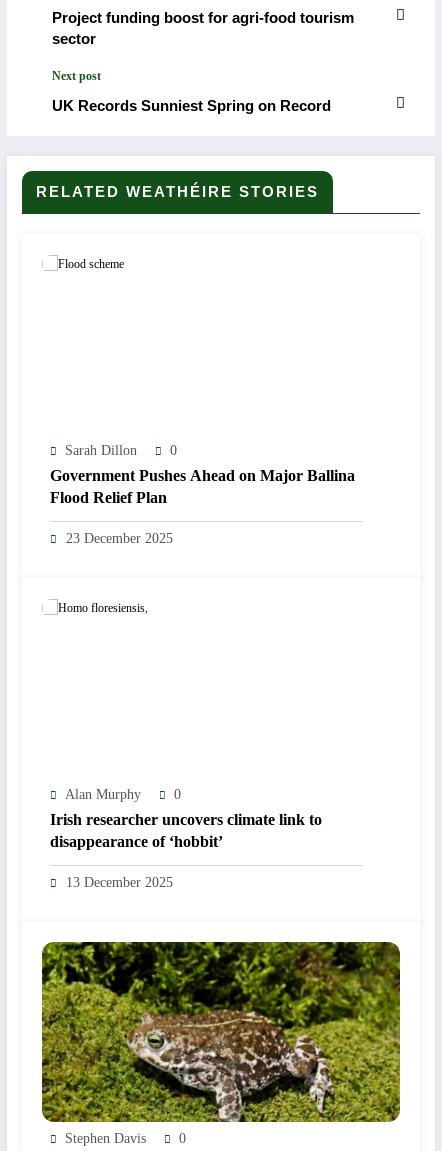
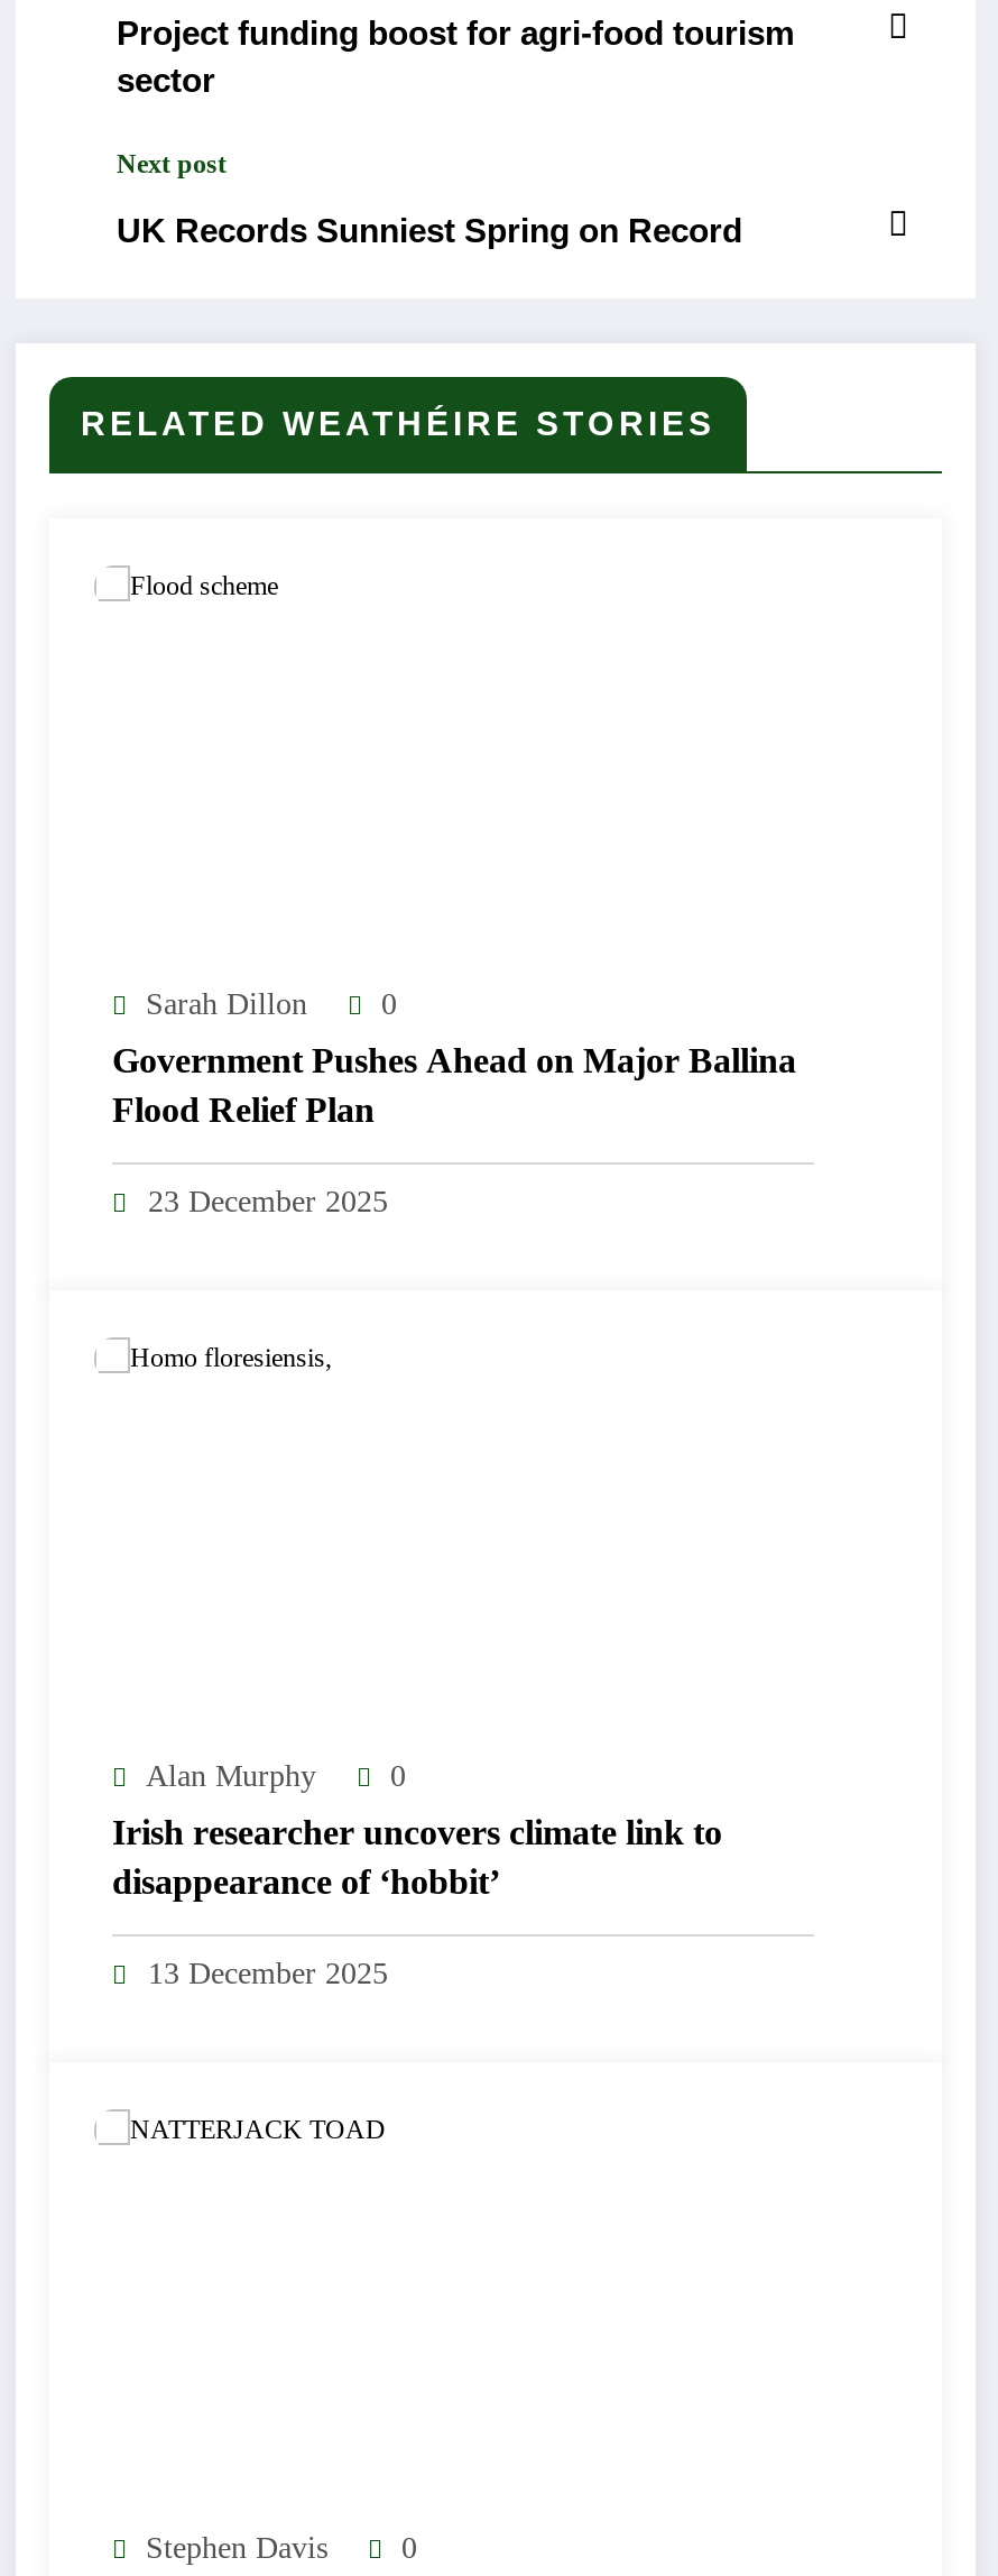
[41,941,401,1123] [image] -> none

